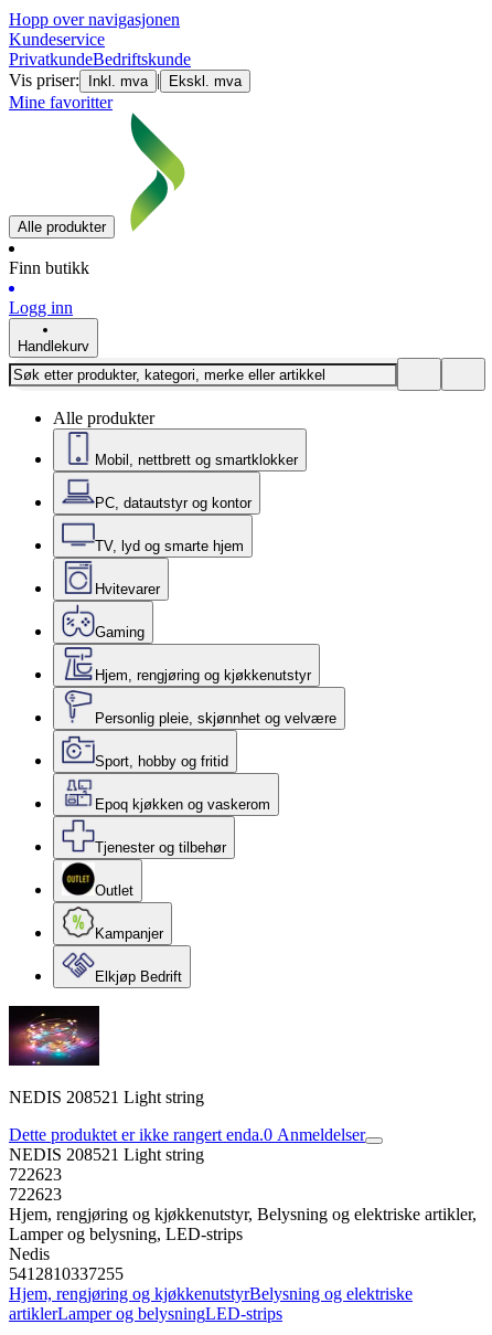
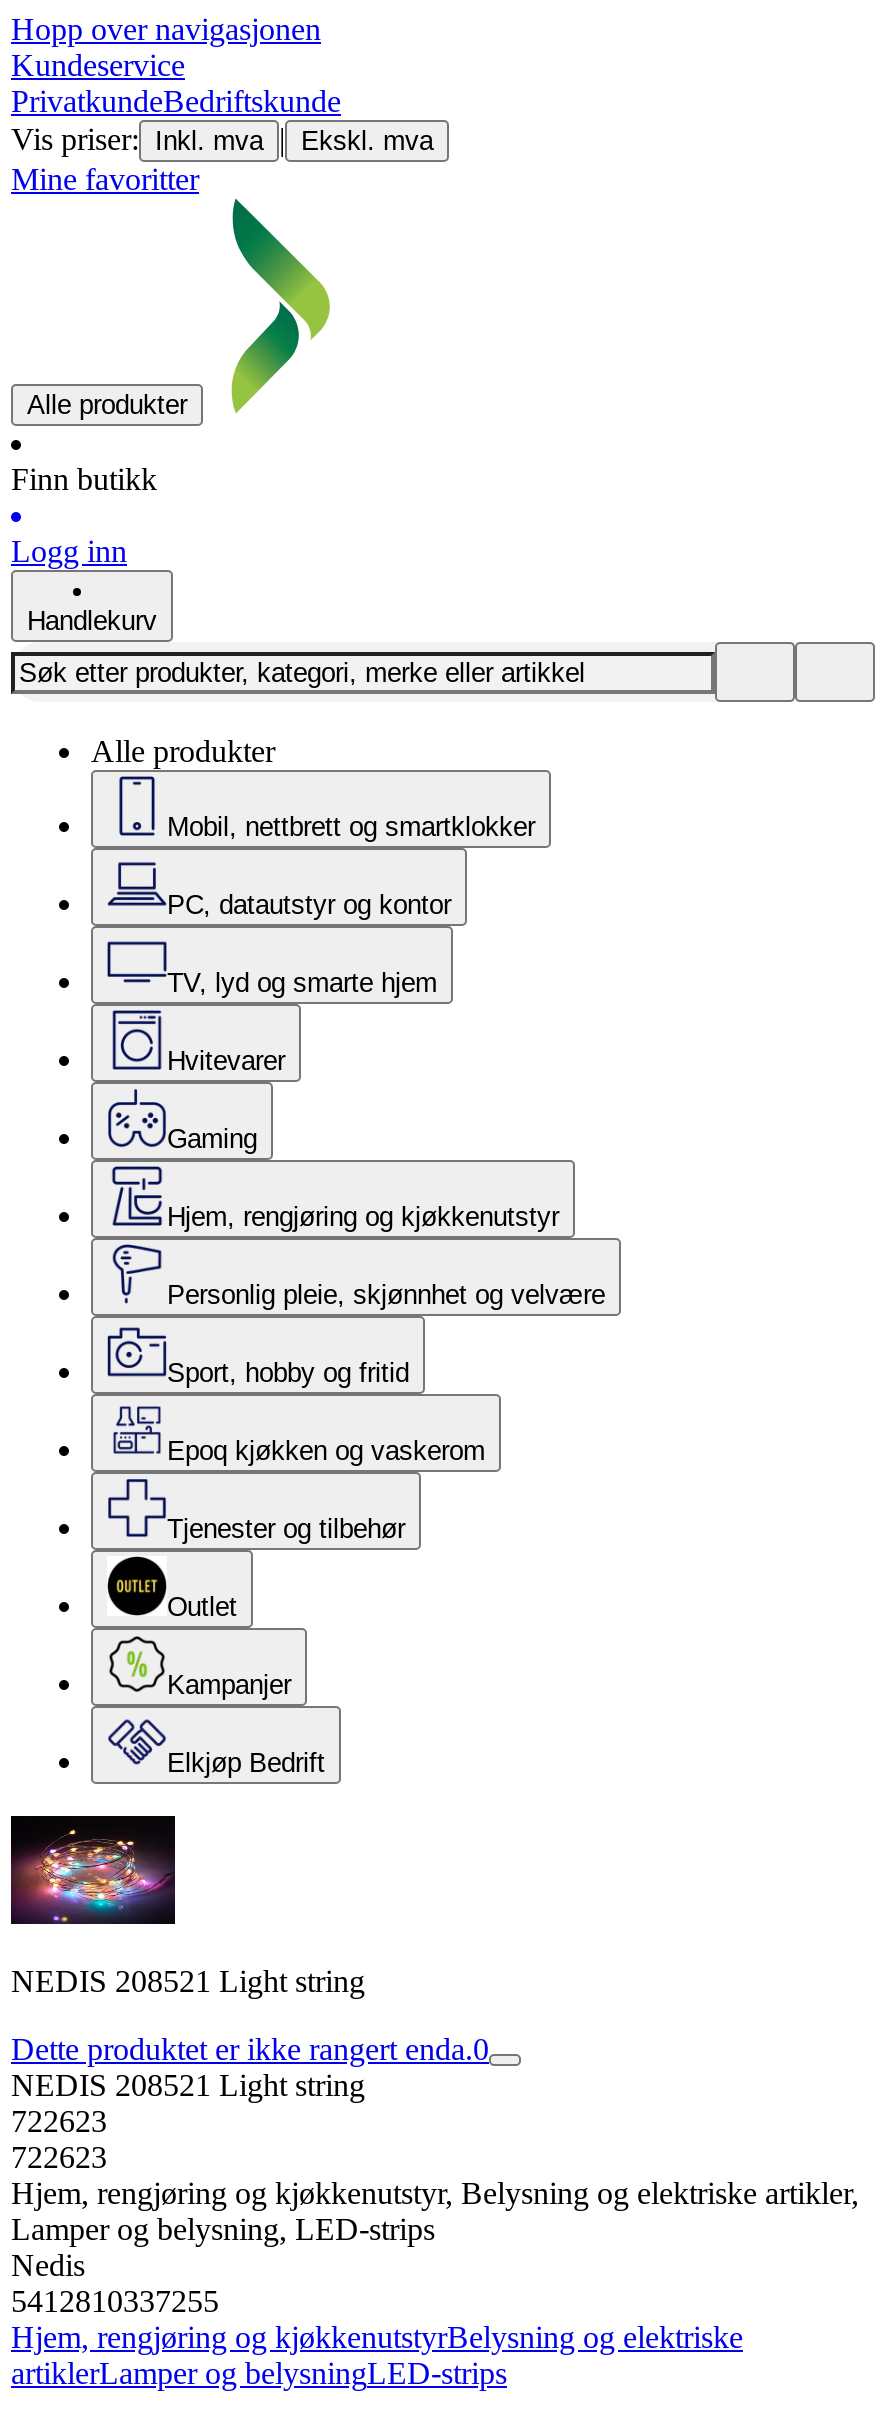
[9,1125,365,1144] Dette produktet er ikke rangert enda.0 Anmeldelser -> [11,2032,489,2066] Dette produktet er ikke rangert enda.0

